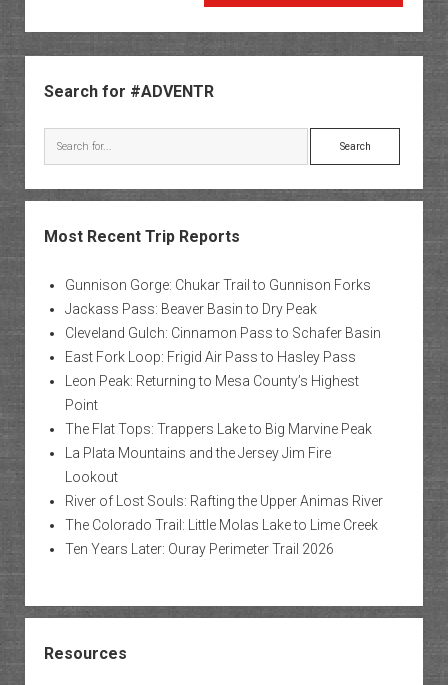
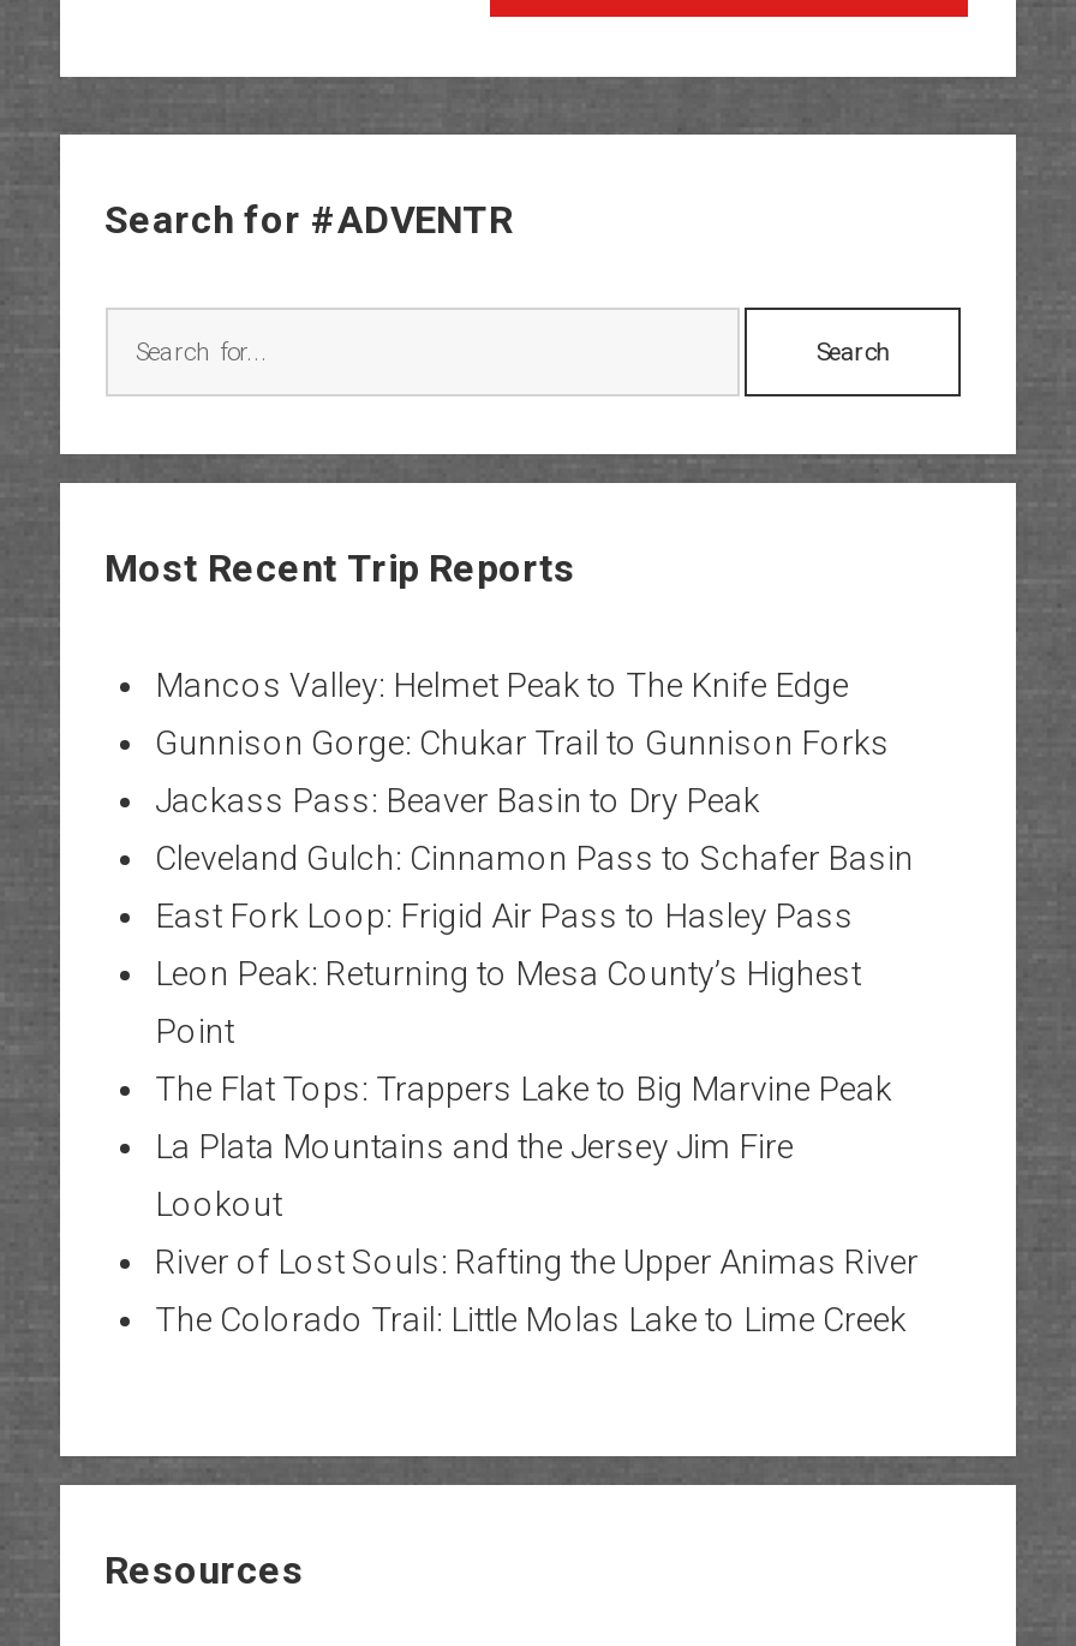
none -> [155,667,849,705] Mancos Valley: Helmet Peak to The Knife Edge
moved [64,277,382,533] -> [155,724,919,1339]: Gunnison Gorge: Chukar Trail to Gunnison Forks | Jackass Pass: Beaver Basin to Dry Peak | Cleveland Gulch: Cinnamon Pass to Schafer Basin | ... | River of Lost Souls: Rafting the Upper Animas River | The Colorado Trail: Little Molas Lake to Lime Creek
[64,541,333,557] Ten Years Later: Ouray Perimeter Trail 2026 -> none

